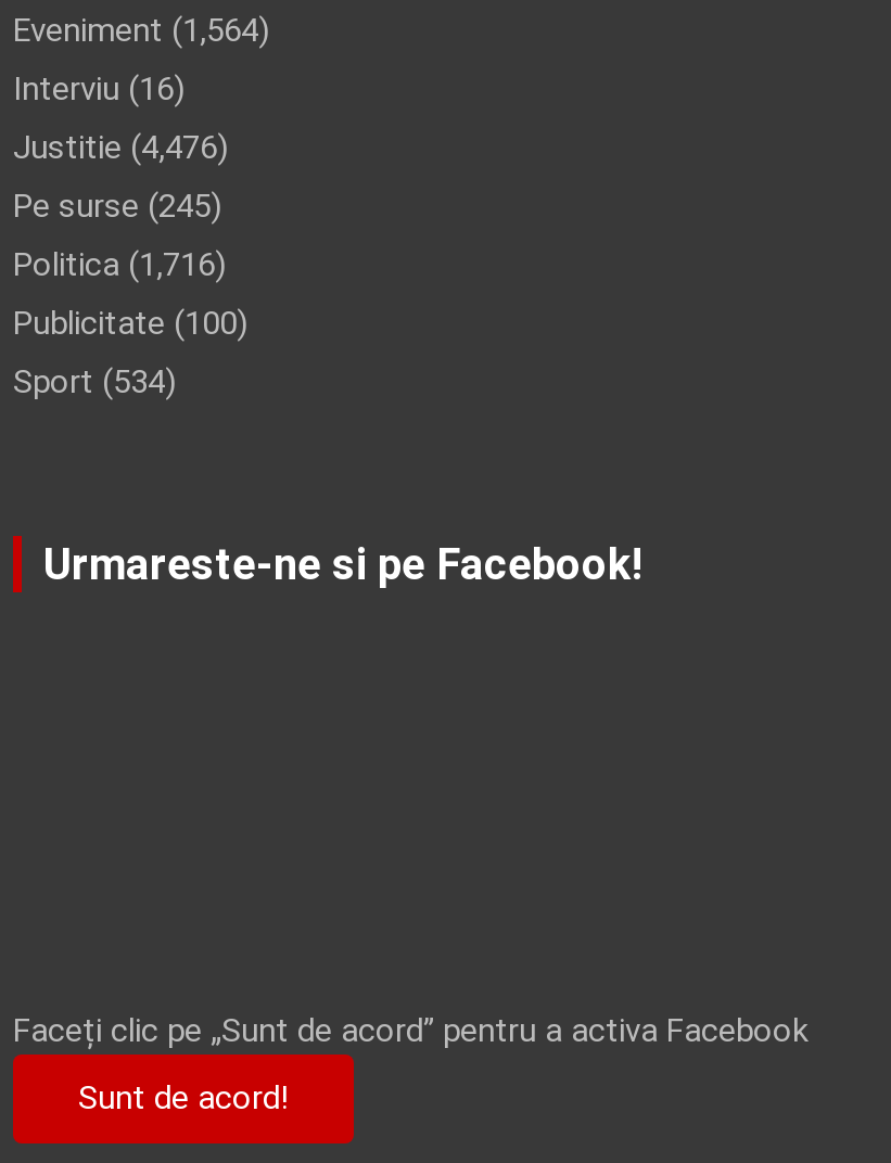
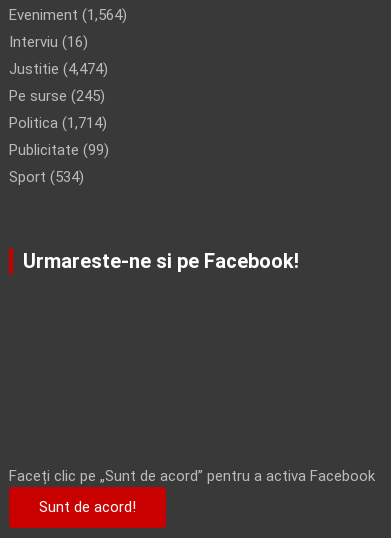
[13,127,228,166] Justitie (4,476) -> [9,60,108,78] Justitie (4,474)
[13,245,226,284] Politica (1,716) -> [9,114,107,132] Politica (1,714)
[13,303,247,342] Publicitate (100) -> [9,141,109,159] Publicitate (99)

